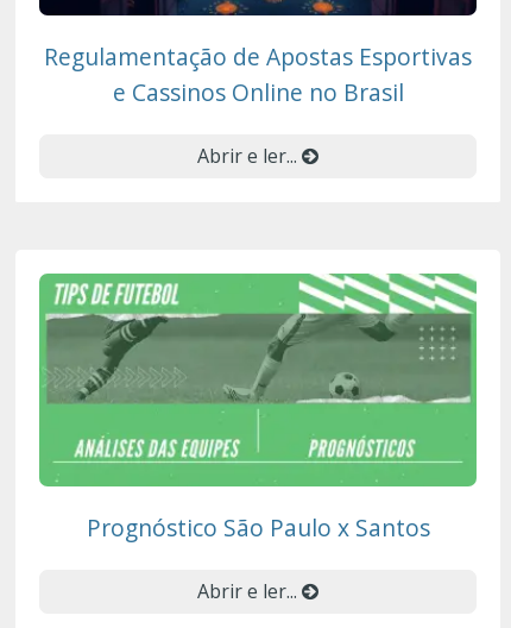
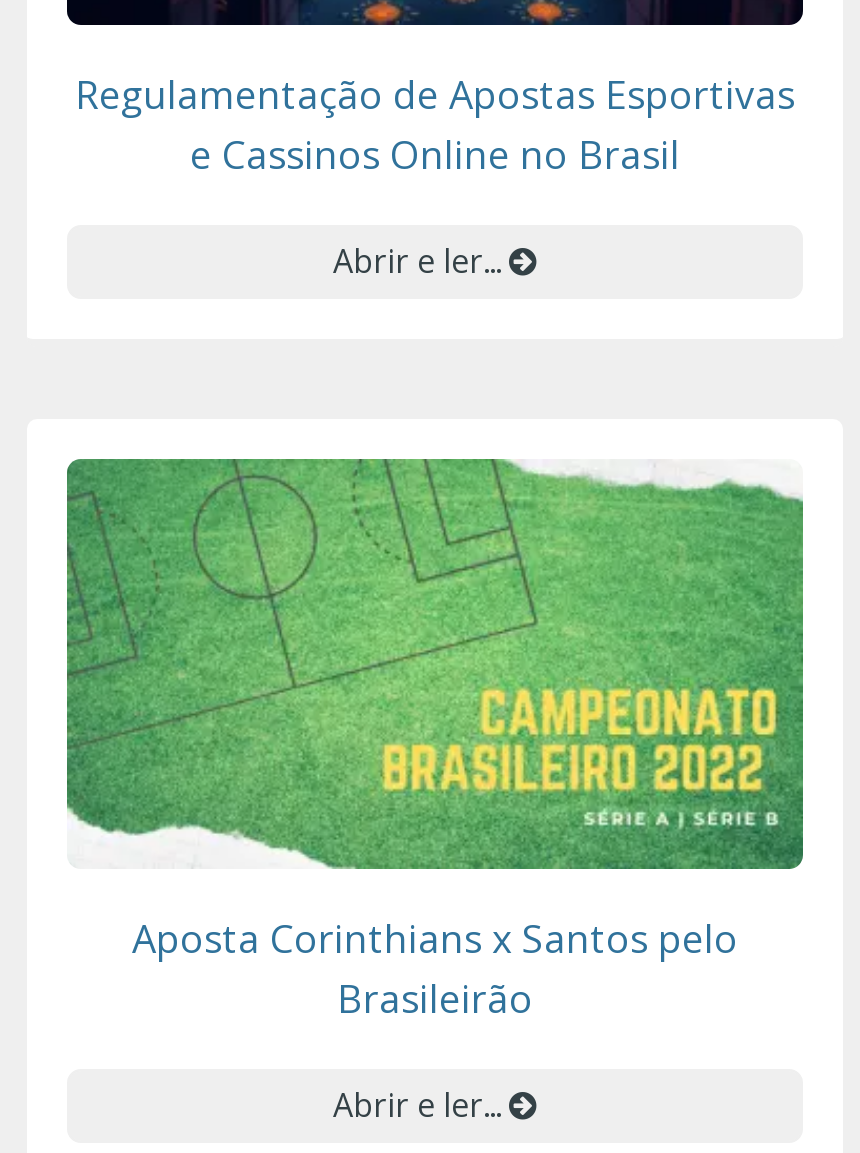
[39,272,477,543] [image] | Prognóstico São Paulo x Santos -> [67,458,803,1026] [image] | Aposta Corinthians x Santos pelo | Brasileirão

